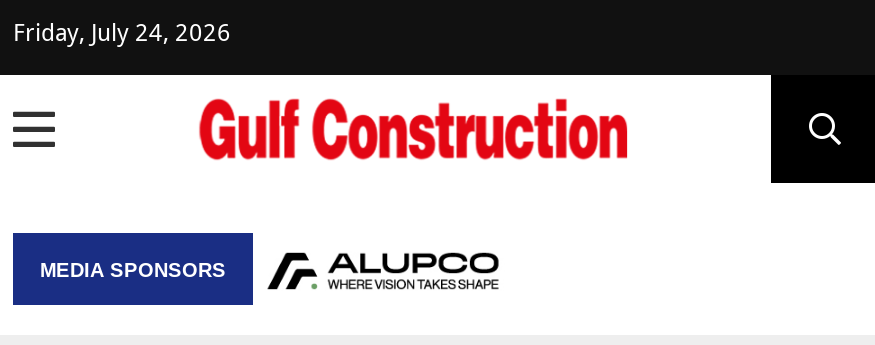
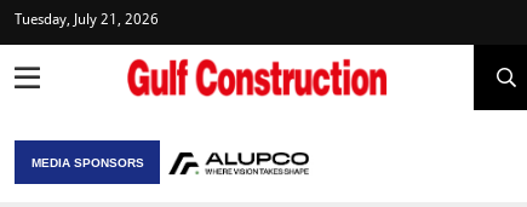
[13,19,231,47] Friday, July 24, 2026 -> [15,11,159,28] Tuesday, July 21, 2026

